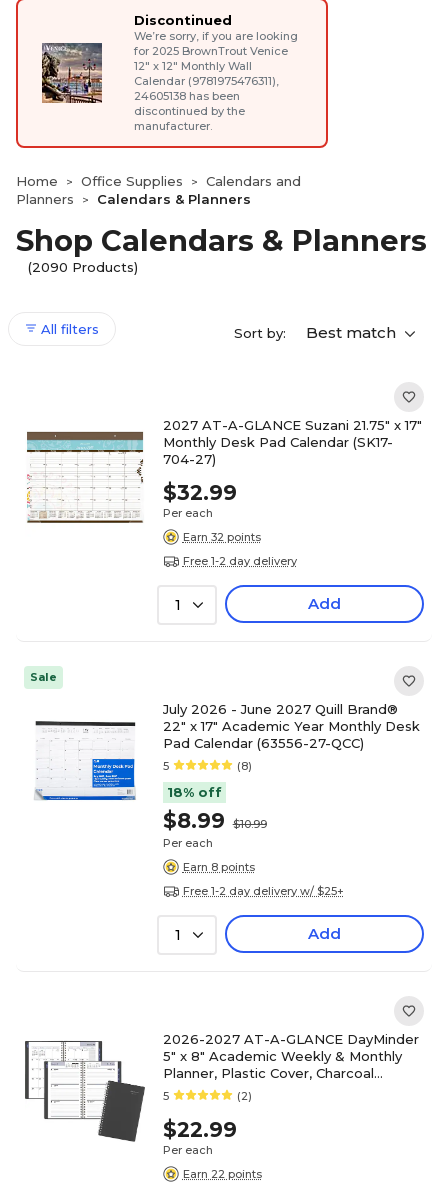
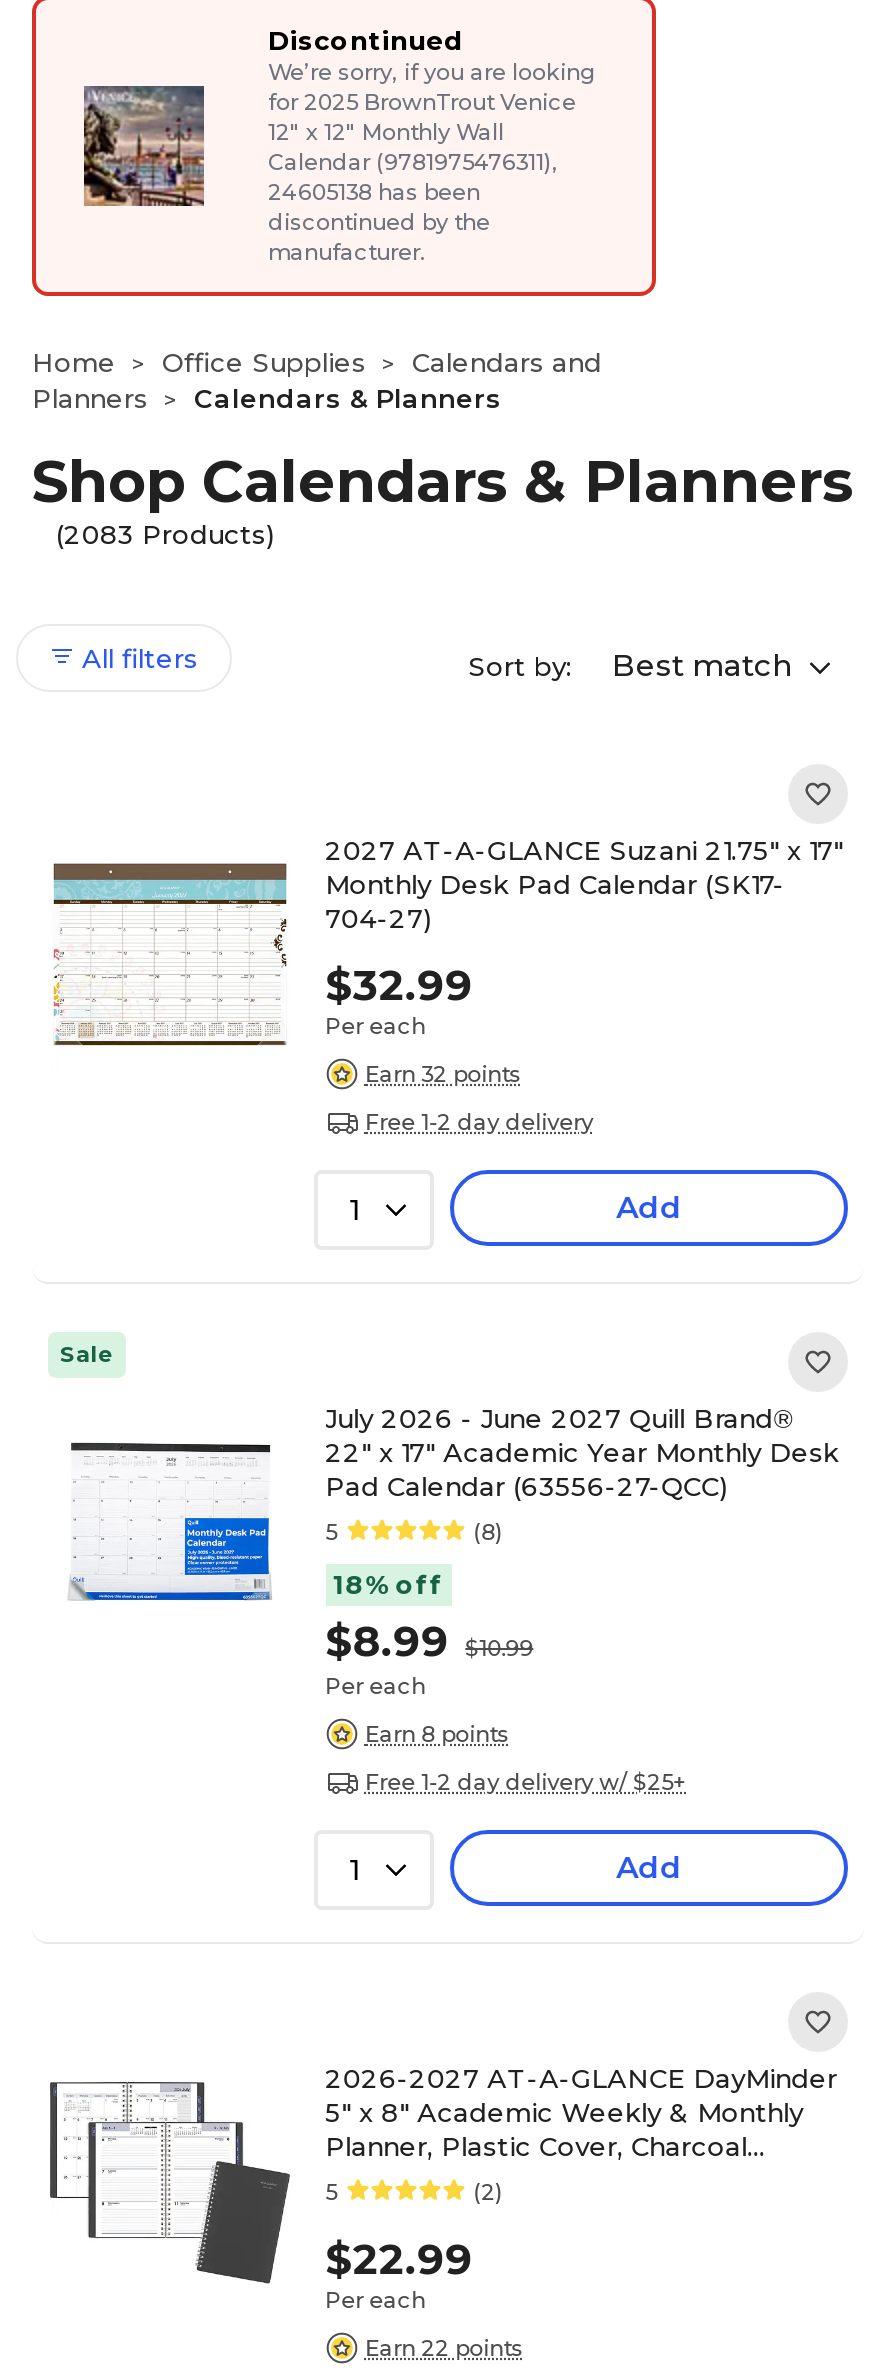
[24,259,138,275] (2090 Products) -> [48,518,274,550] (2083 Products)

